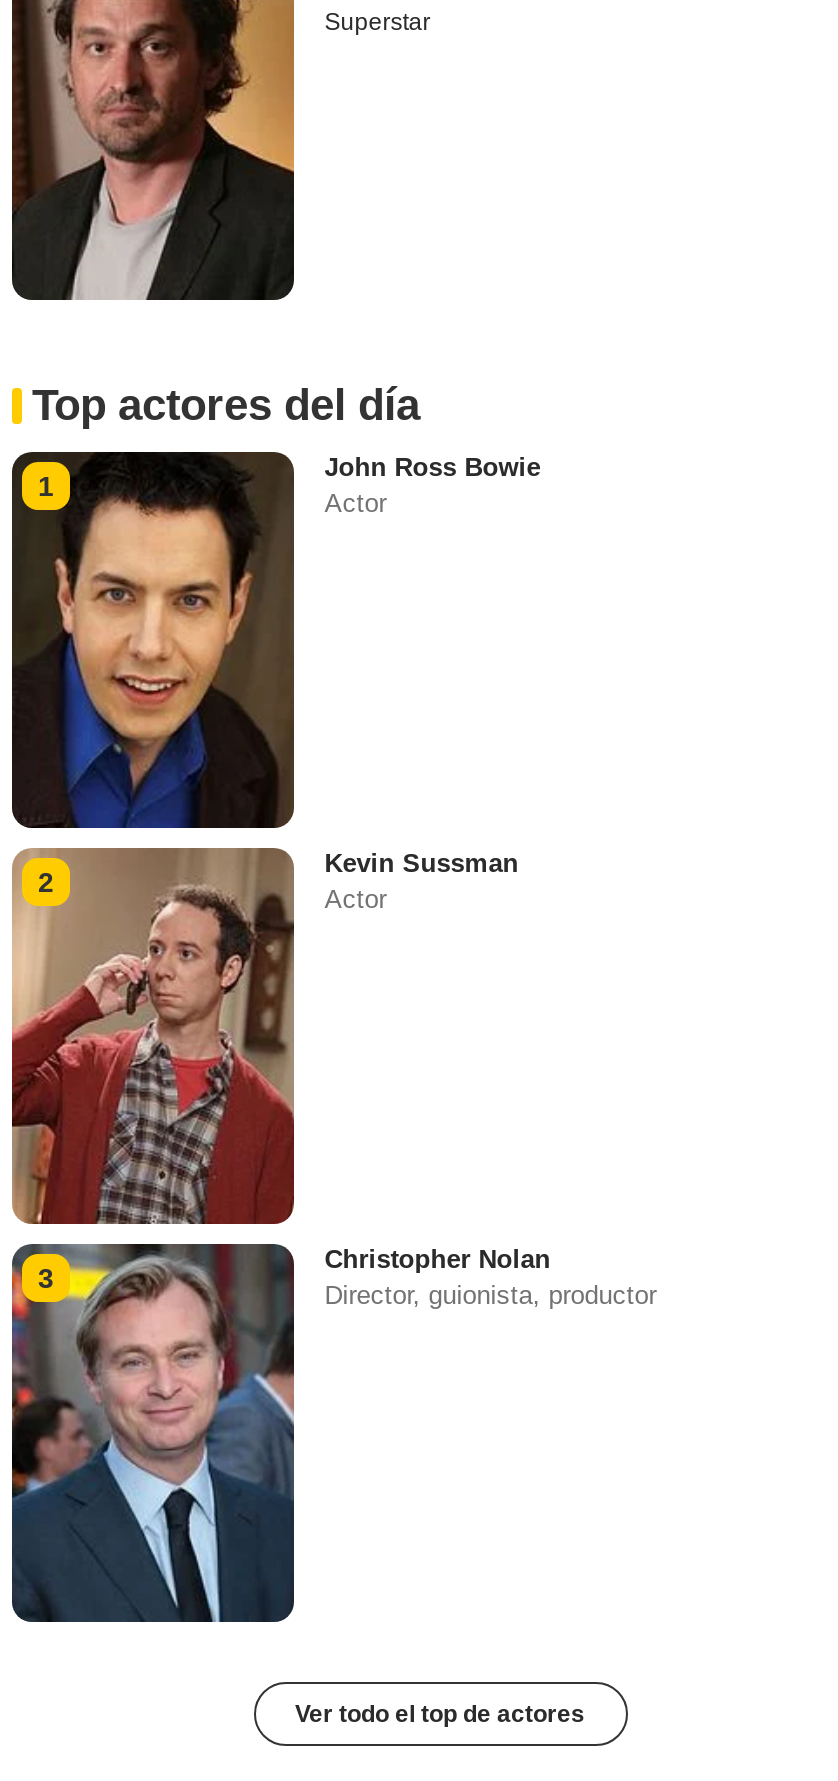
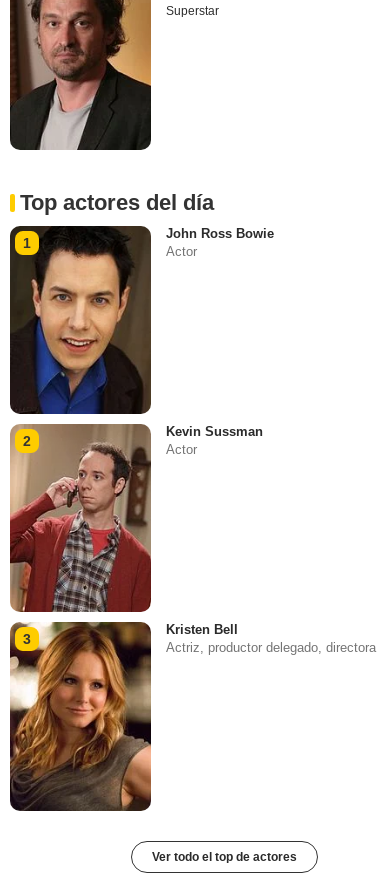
[10,1242,656,1624] [image] | Christopher Nolan | Director, guionista, productor -> [9,622,376,811] [image] | Kristen Bell | Actriz, productor delegado, directora

